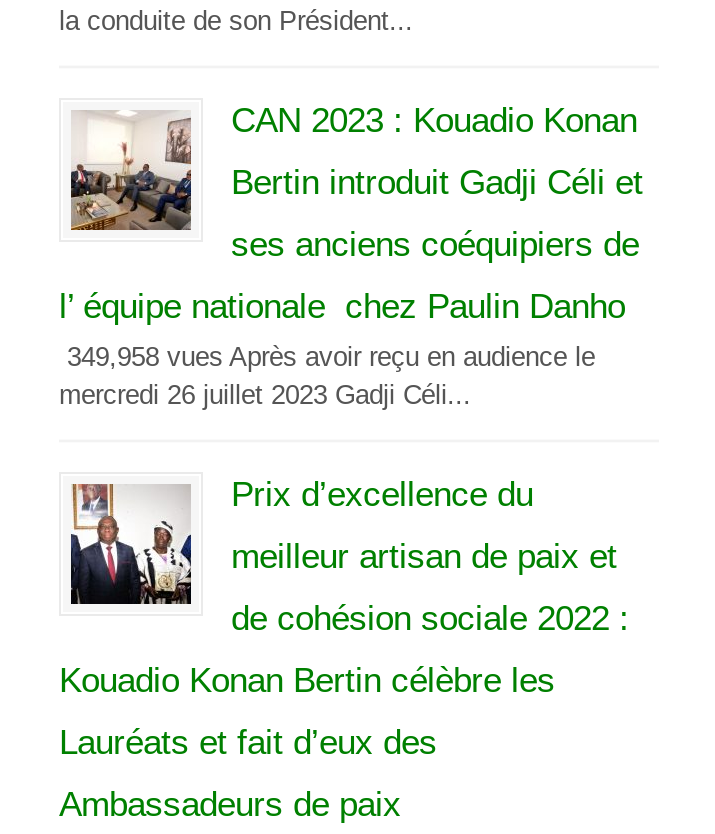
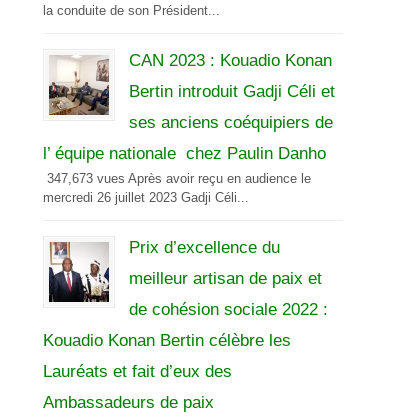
[59,342,595,372] 349,958 vues Après avoir reçu en audience le -> [43,171,311,186] 347,673 vues Après avoir reçu en audience le

